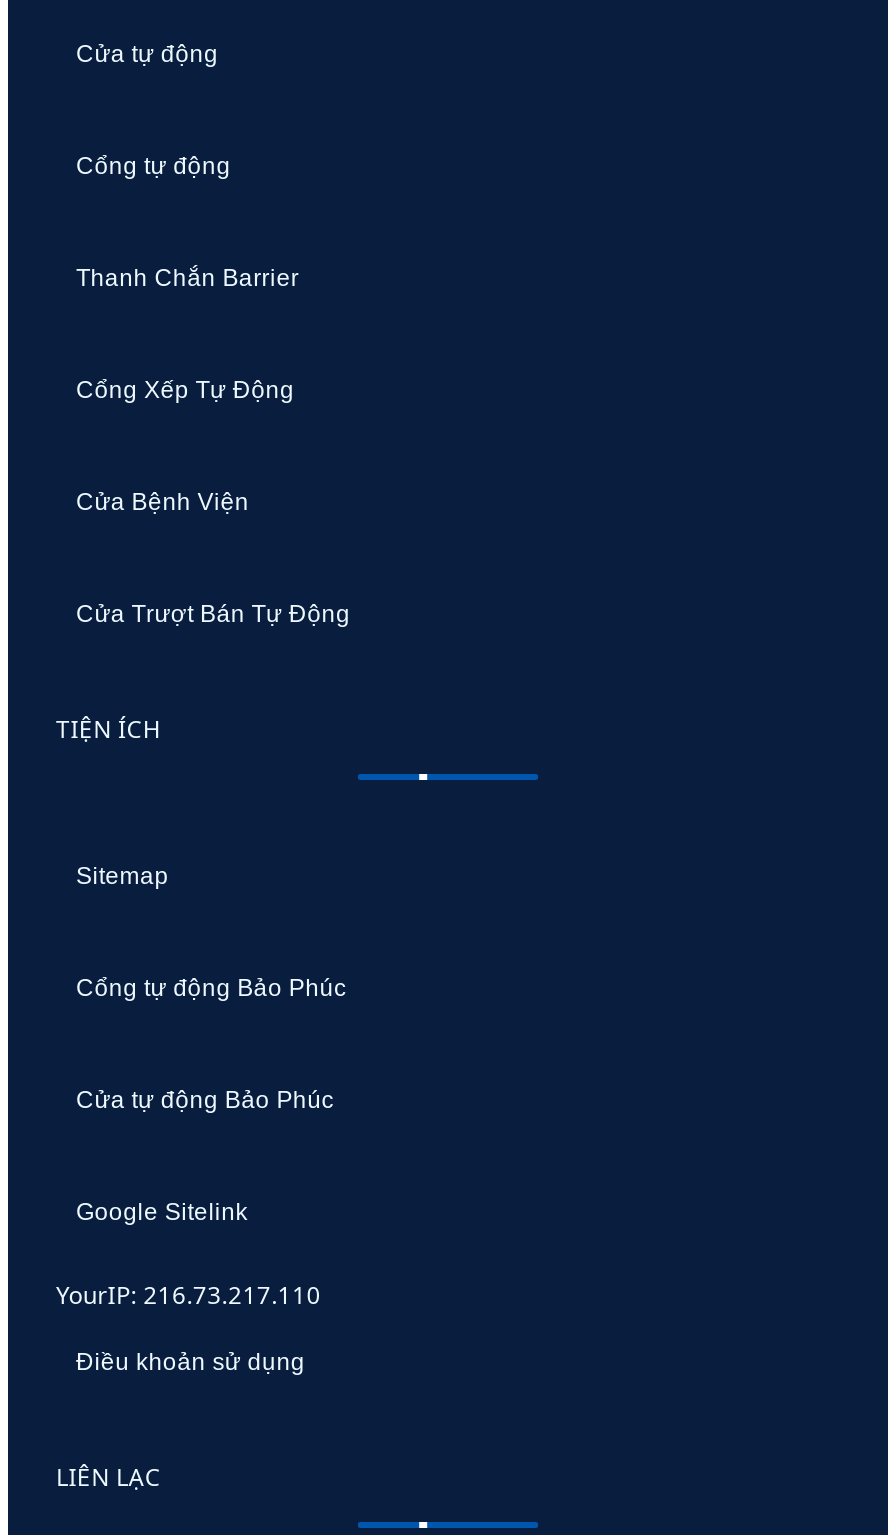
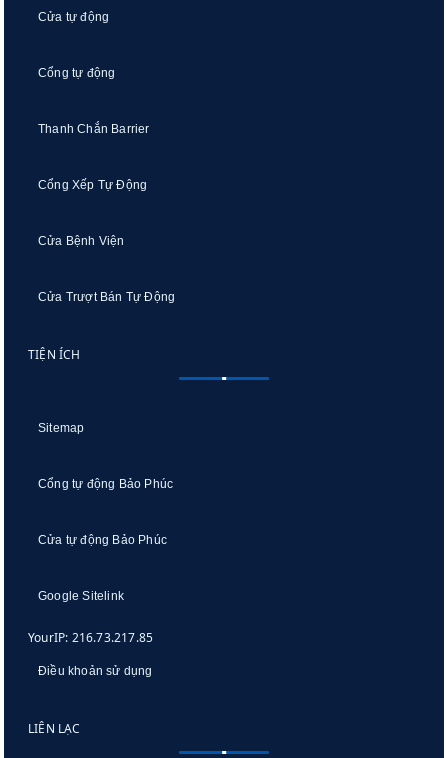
[56,1278,321,1312] YourIP: 216.73.217.110 -> [28,629,153,646] YourIP: 216.73.217.85

